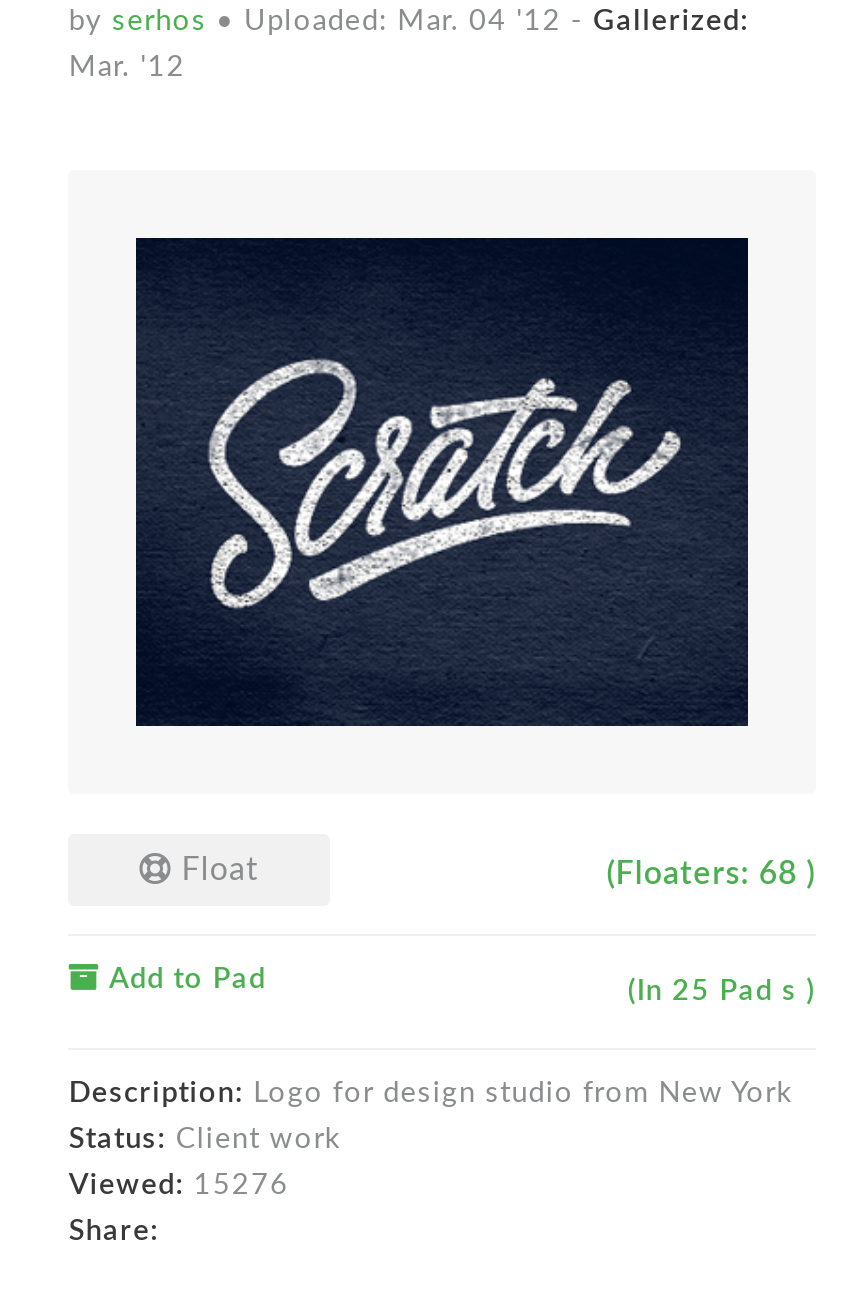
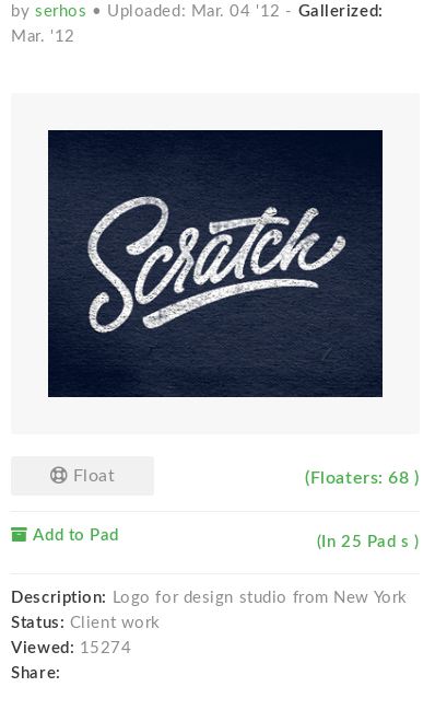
[69,1170,289,1200] Viewed: 15276 -> [11,640,132,657] Viewed: 15274

